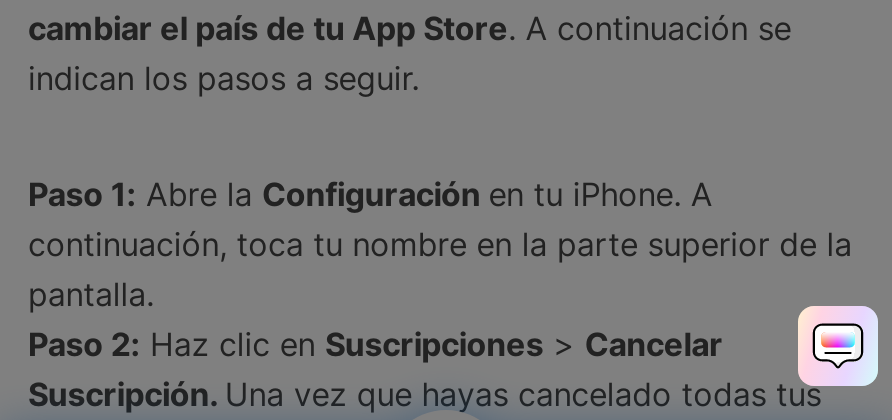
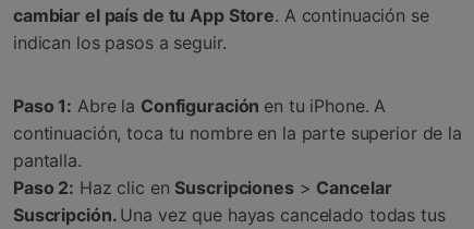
[796,304,880,388] [image] -> none

